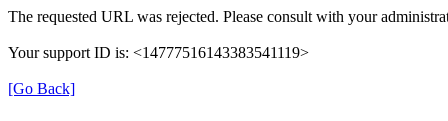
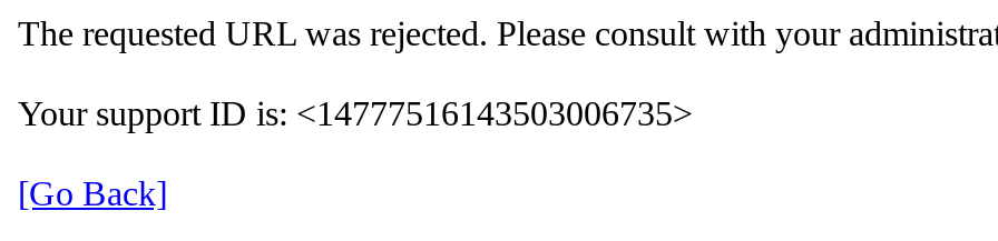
[8,44,309,61] Your support ID is: <14777516143383541119> -> [18,94,693,132] Your support ID is: <14777516143503006735>

